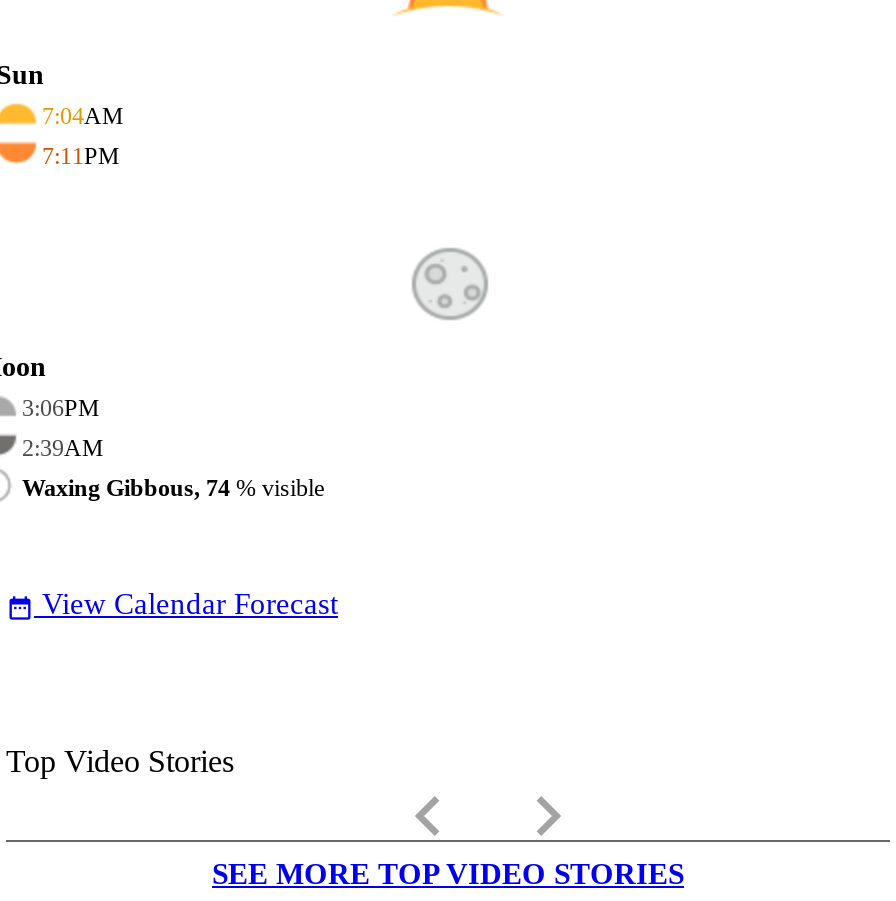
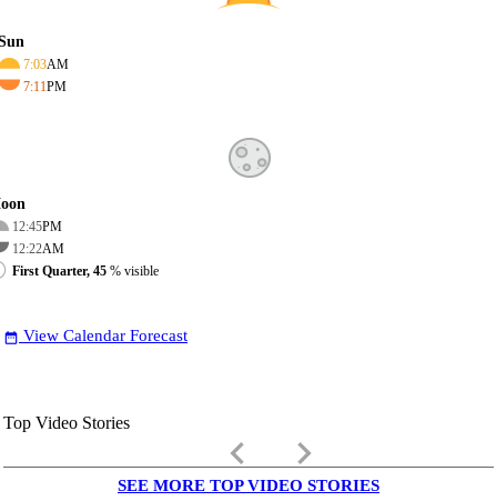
[42,102,124,130] 7:04AM -> [23,57,69,72] 7:03AM
[22,394,100,422] 3:06PM -> [12,219,62,234] 12:45PM
[22,434,104,462] 2:39AM -> [12,241,64,256] 12:22AM
[22,474,324,502] Waxing Gibbous, 74% visible -> [12,263,159,279] First Quarter, 45% visible

